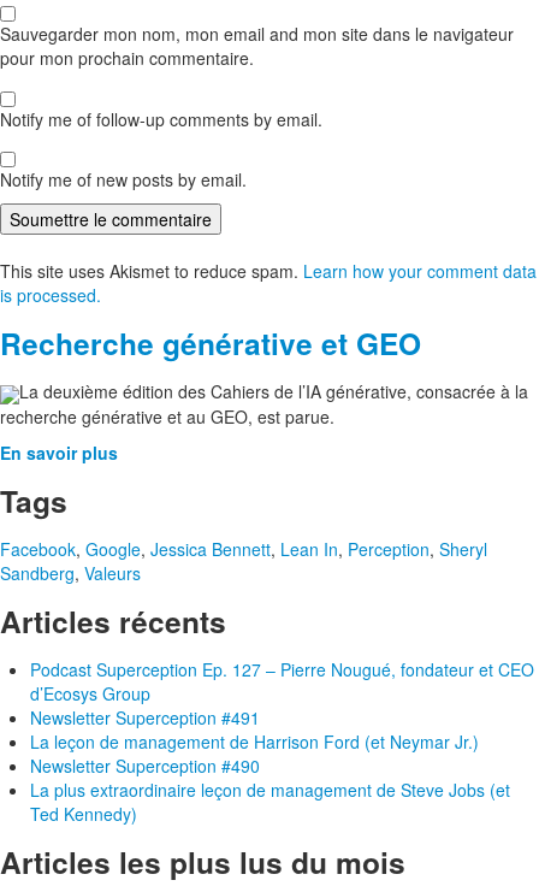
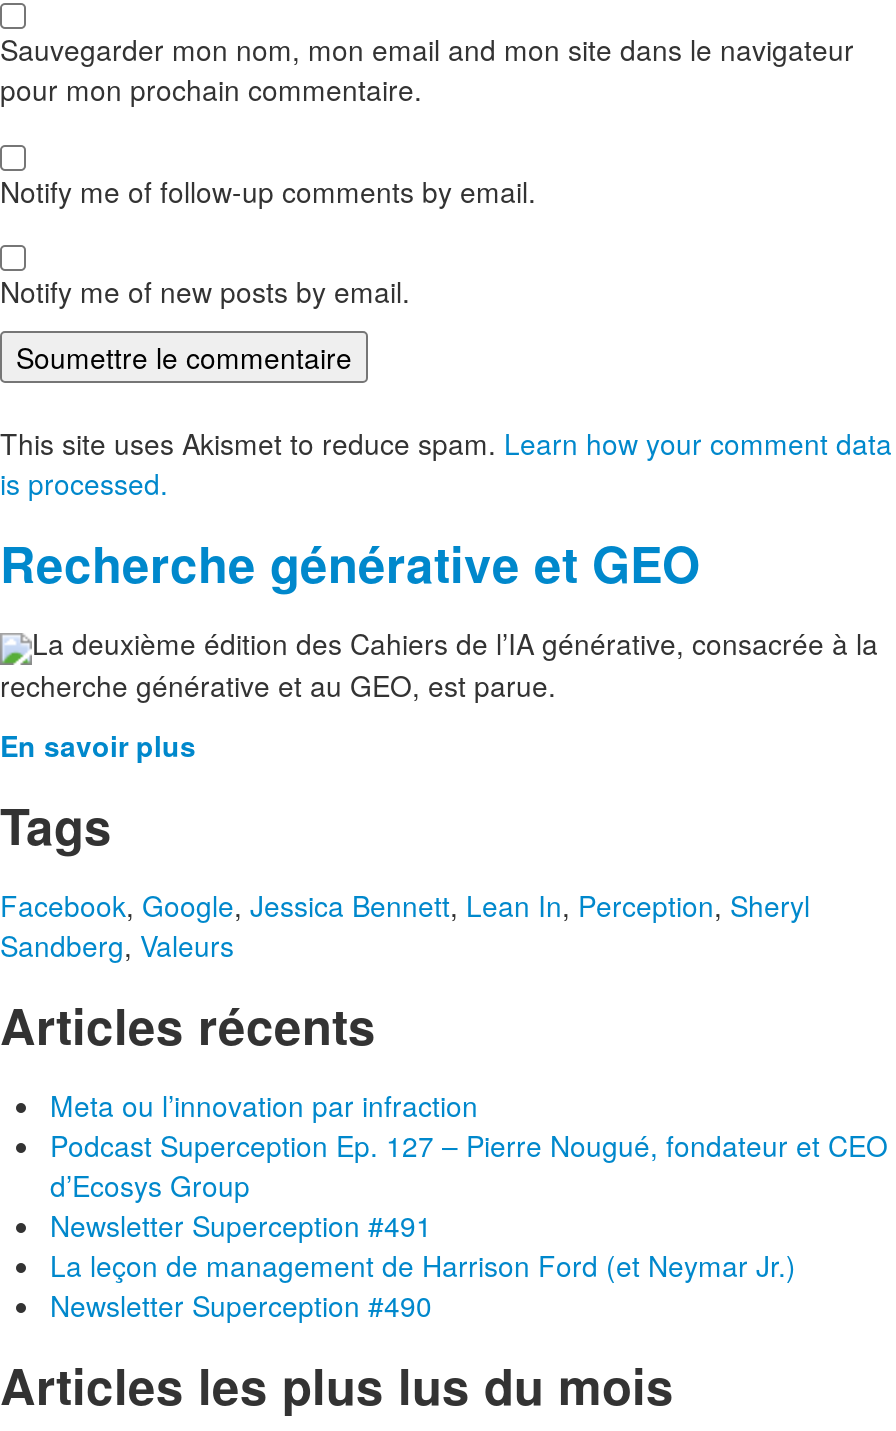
none -> [50,1085,478,1125] Meta ou l’innovation par infraction
moved [30,657,534,777] -> [50,1125,888,1325]: Podcast Superception Ep. 127 – Pierre Nougué, fondateur et CEO | d’Ecosys Group | Newsletter Superception #491 | La leçon de management de Harrison Ford (et Neymar Jr.) | Newsletter Superception #490
[30,777,510,826] La plus extraordinaire leçon de management de Steve Jobs (et | Ted Kennedy) -> none

